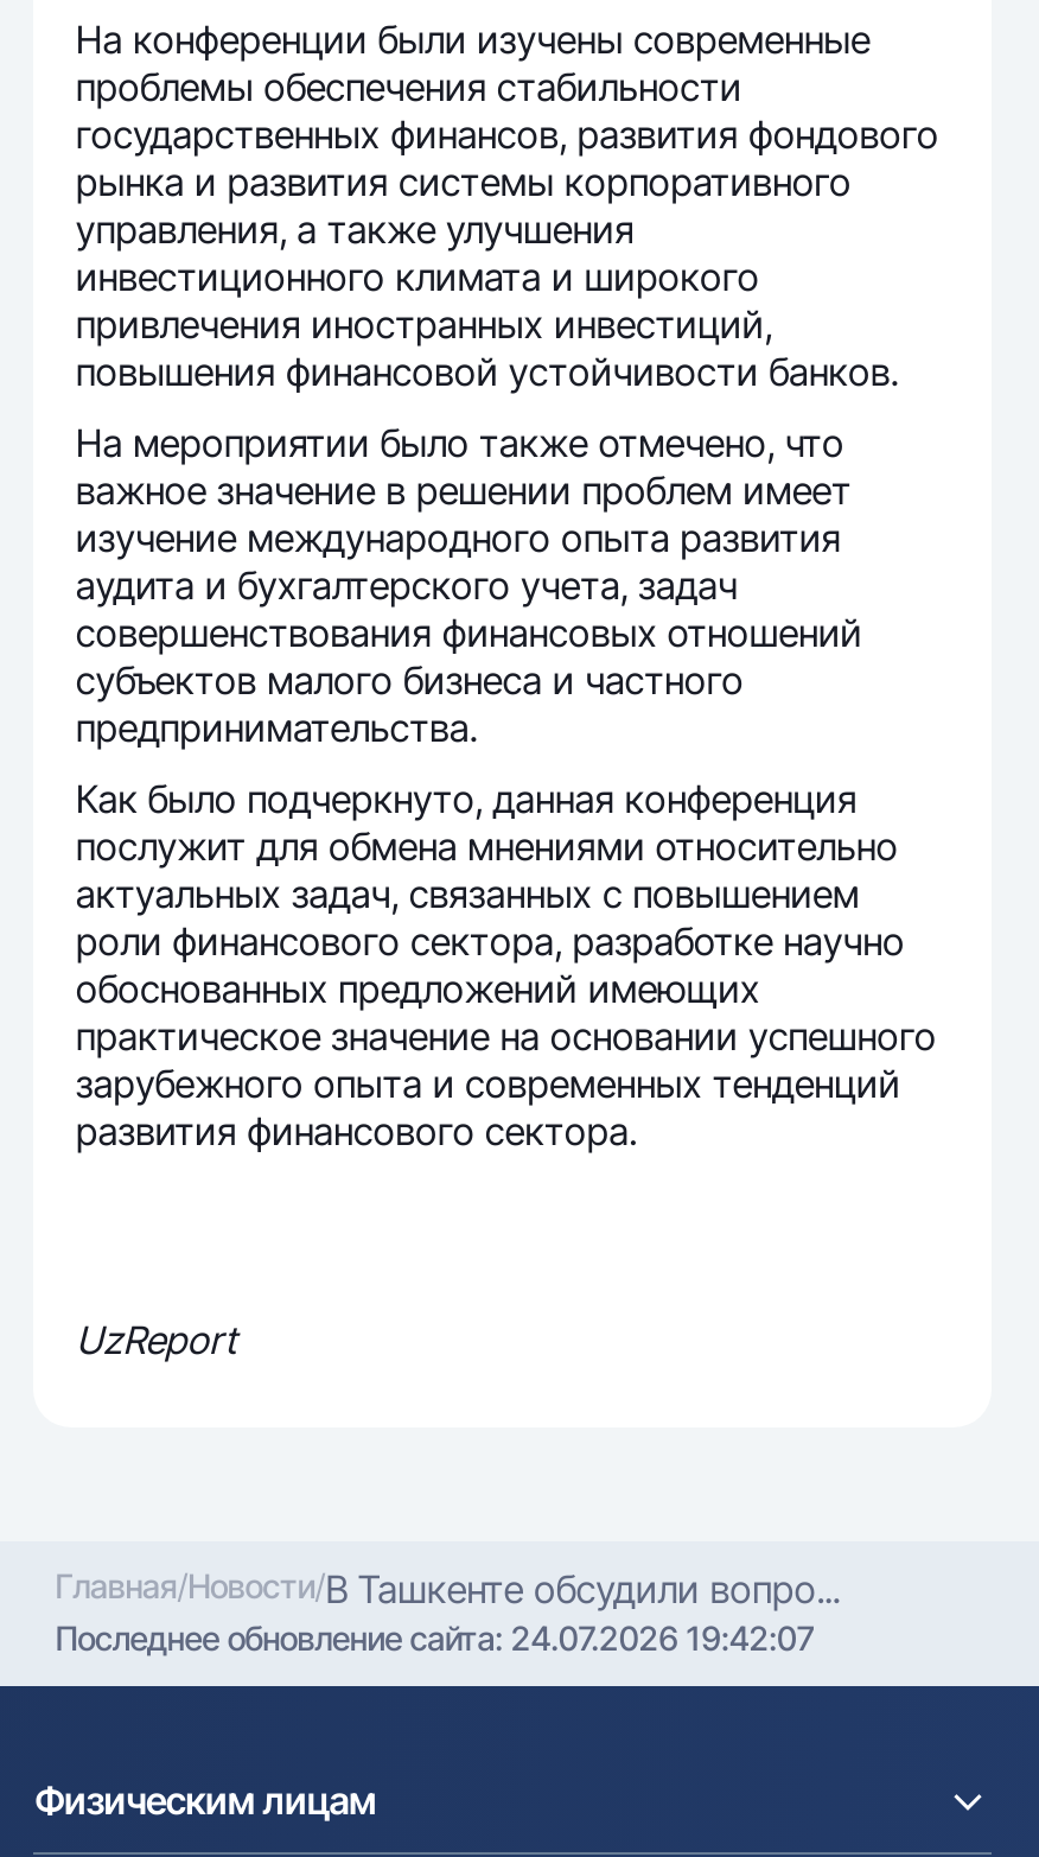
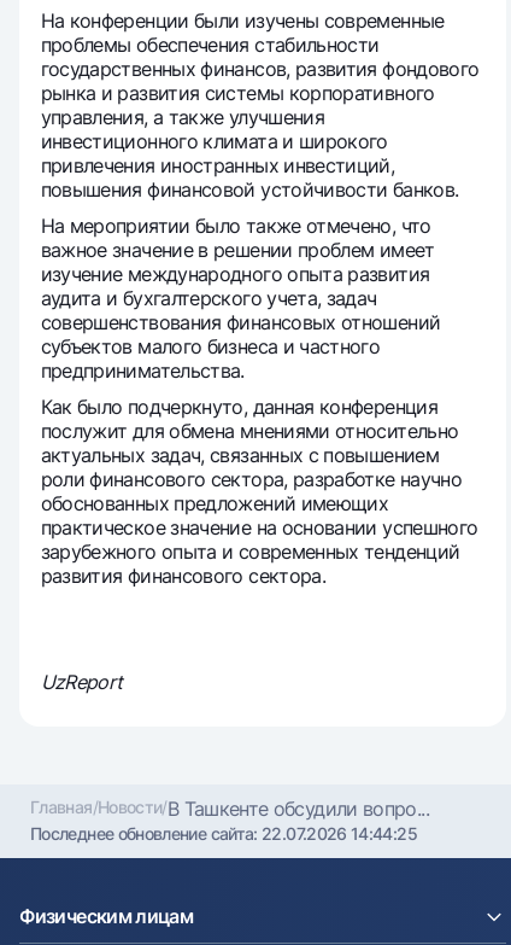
[55,1618,813,1658] Последнее обновление сайта: 24.07.2026 19:42:07 -> [30,823,417,844] Последнее обновление сайта: 22.07.2026 14:44:25

